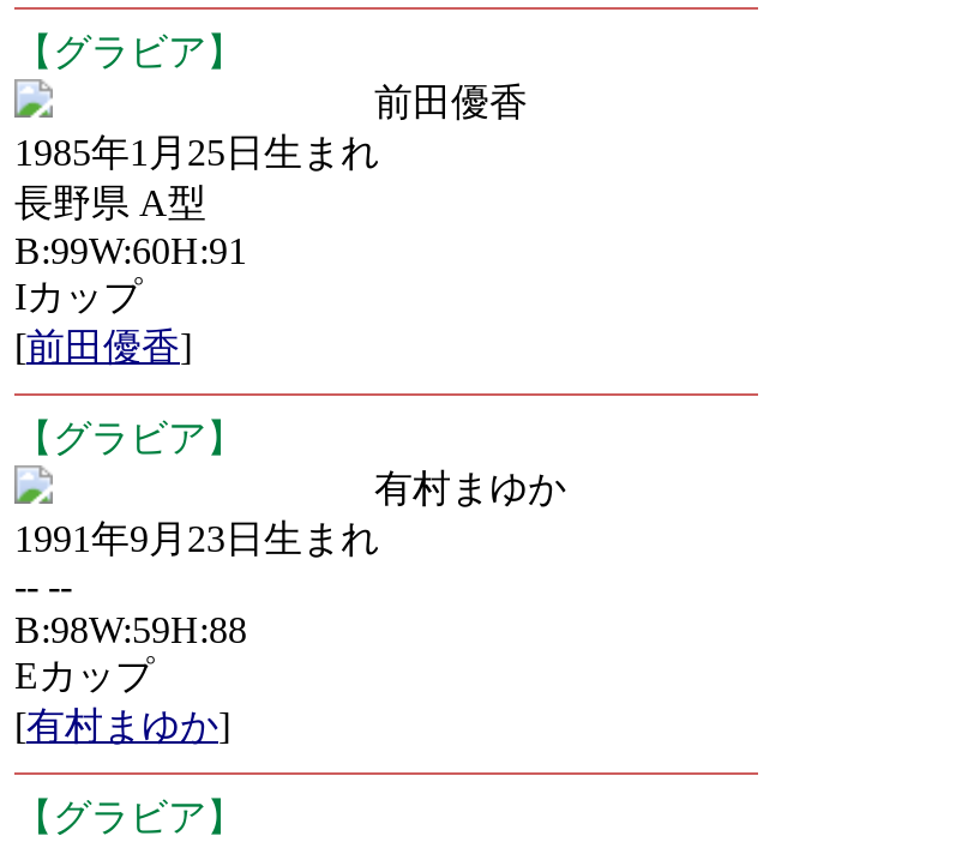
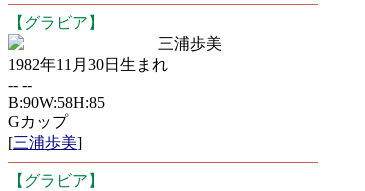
[14,82,566,559] 前田優香 | 1985年1月25日生まれ | 長野県 A型 | B:99W:60H:91 | Iカップ | [前田優香] | 【グラビア】 | 有村まゆか | 1991年9月23日生まれ -> [8,35,222,73] 三浦歩美 | 1982年11月30日生まれ
[14,609,247,746] B:98W:59H:88 | Eカップ | [有村まゆか] -> [8,94,105,151] B:90W:58H:85 | Gカップ | [三浦歩美]

